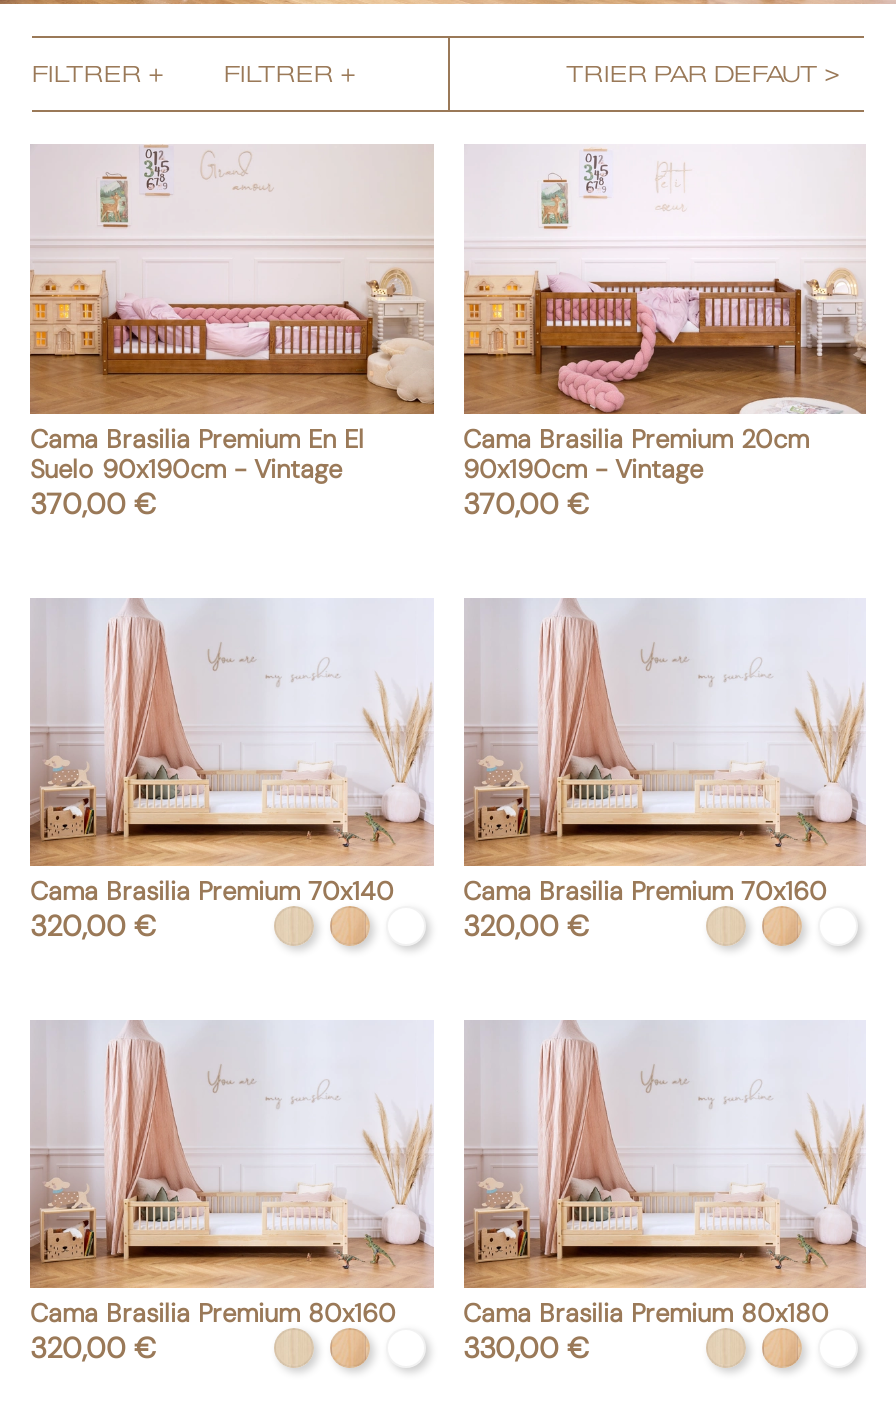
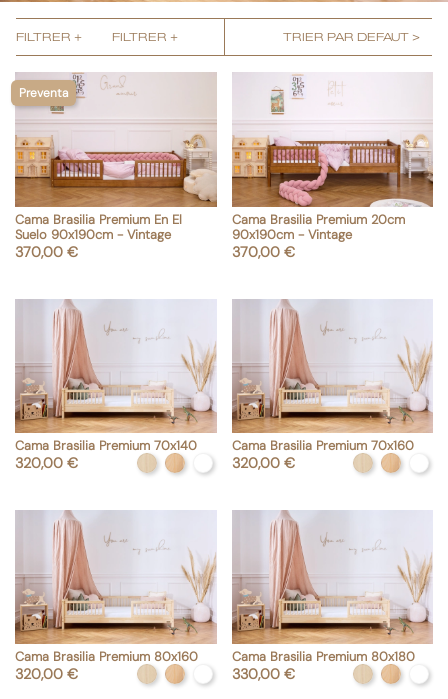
none -> [19,85,68,101] Preventa

